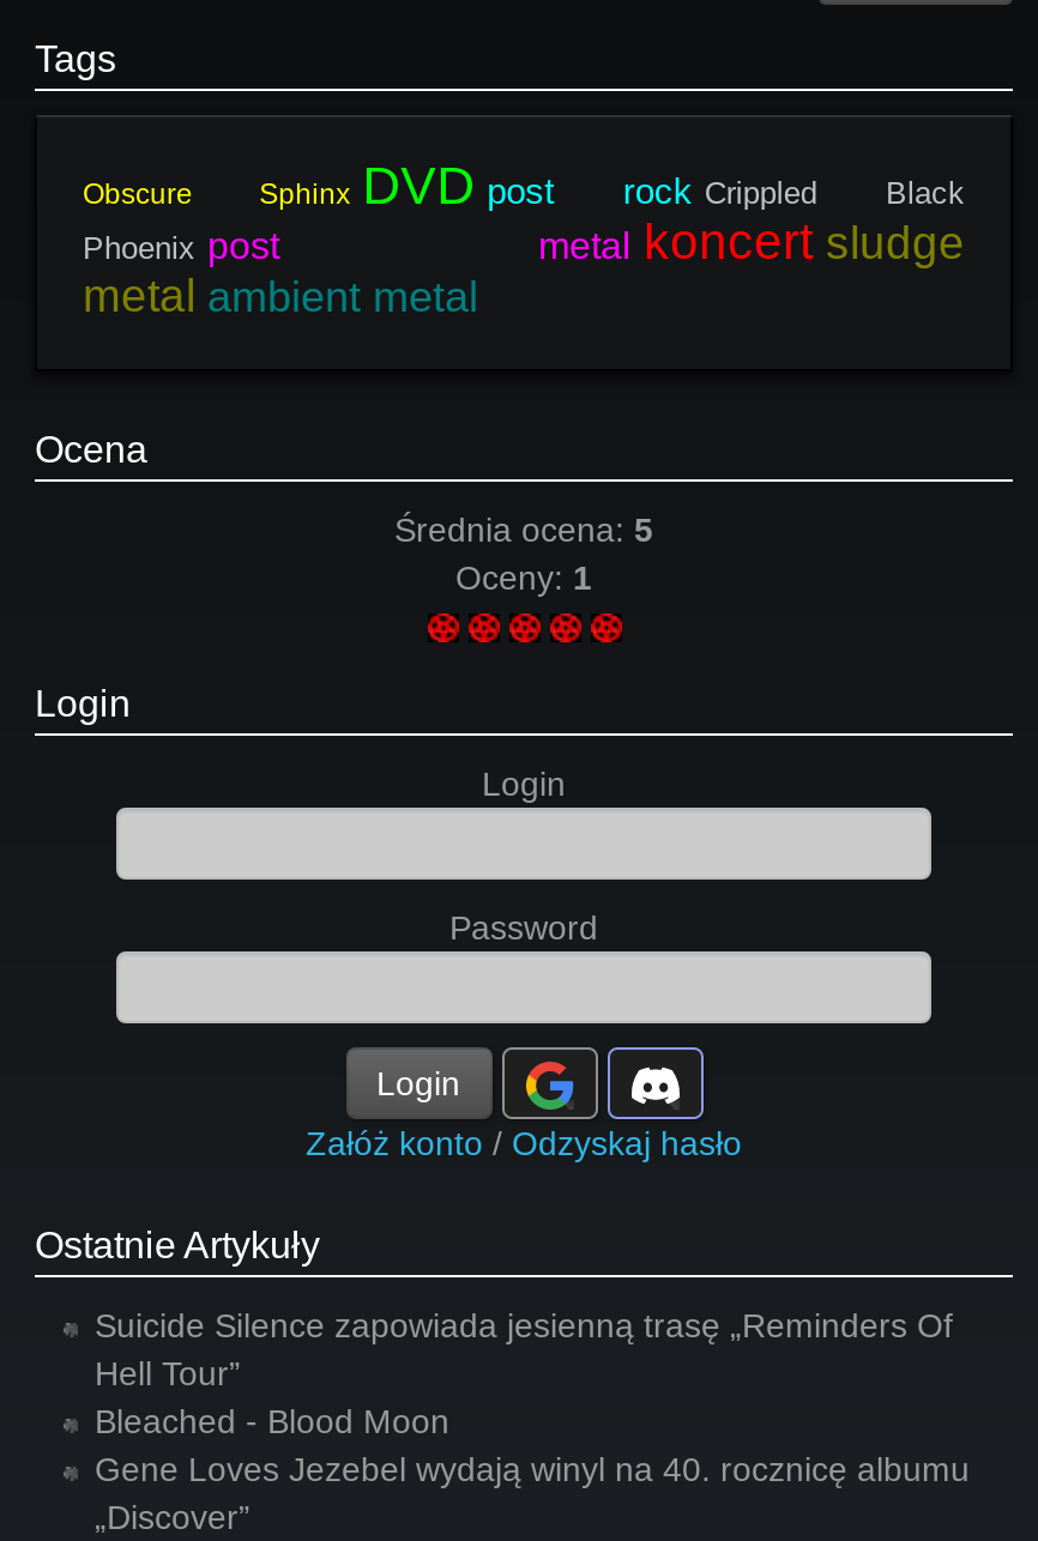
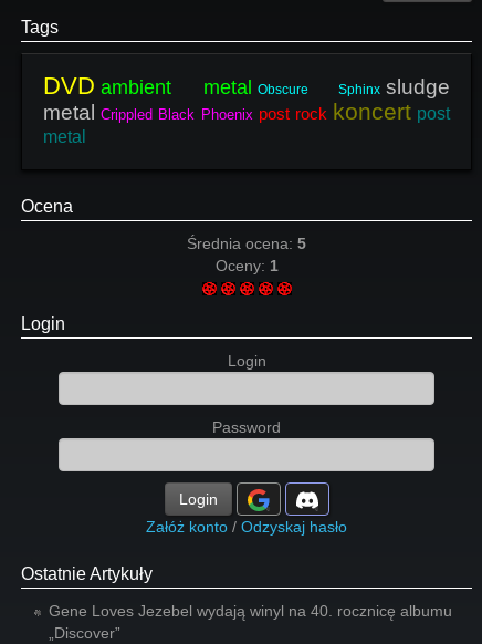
[83,156,965,321] Obscure Sphinx DVD post rock Crippled Black | Phoenix post metal koncert sludge | metal ambient metal -> [43,72,450,146] DVD ambient metal Obscure Sphinx sludge | metal Crippled Black Phoenix post rock koncert post | metal
[95,1306,953,1440] Suicide Silence zapowiada jesienną trasę „Reminders Of | Hell Tour” | Bleached - Blood Moon -> none

